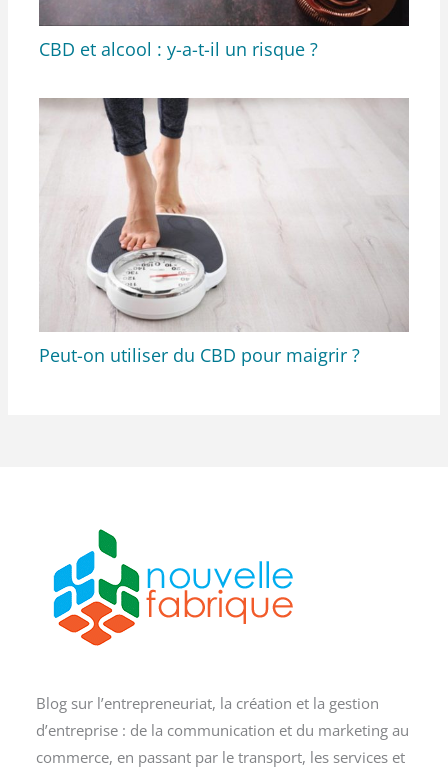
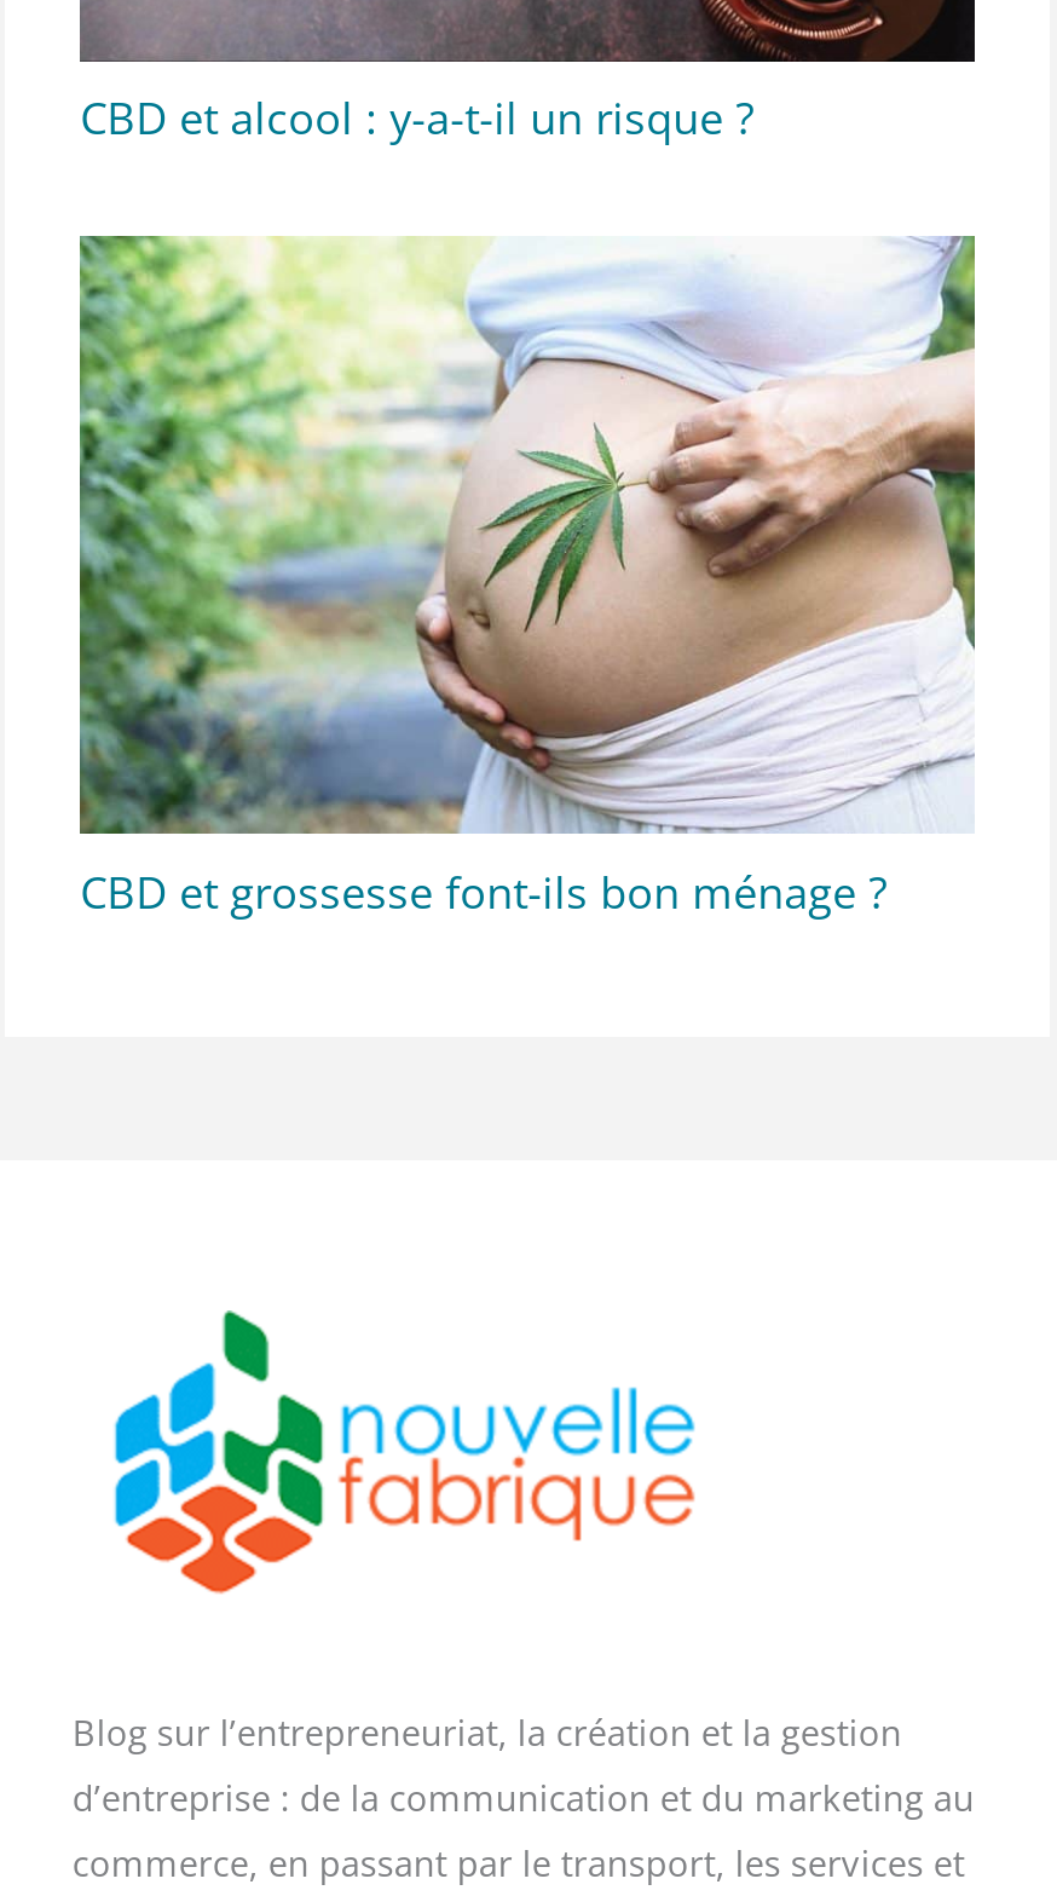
[39,97,409,367] [image] | Peut-on utiliser du CBD pour maigrir ? -> [77,235,977,920] [image] | CBD et grossesse font-ils bon ménage ?

